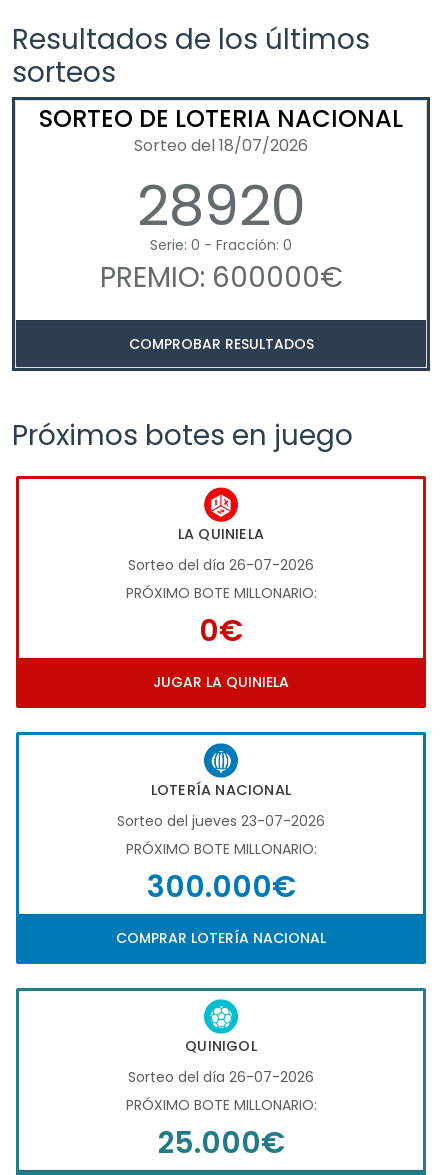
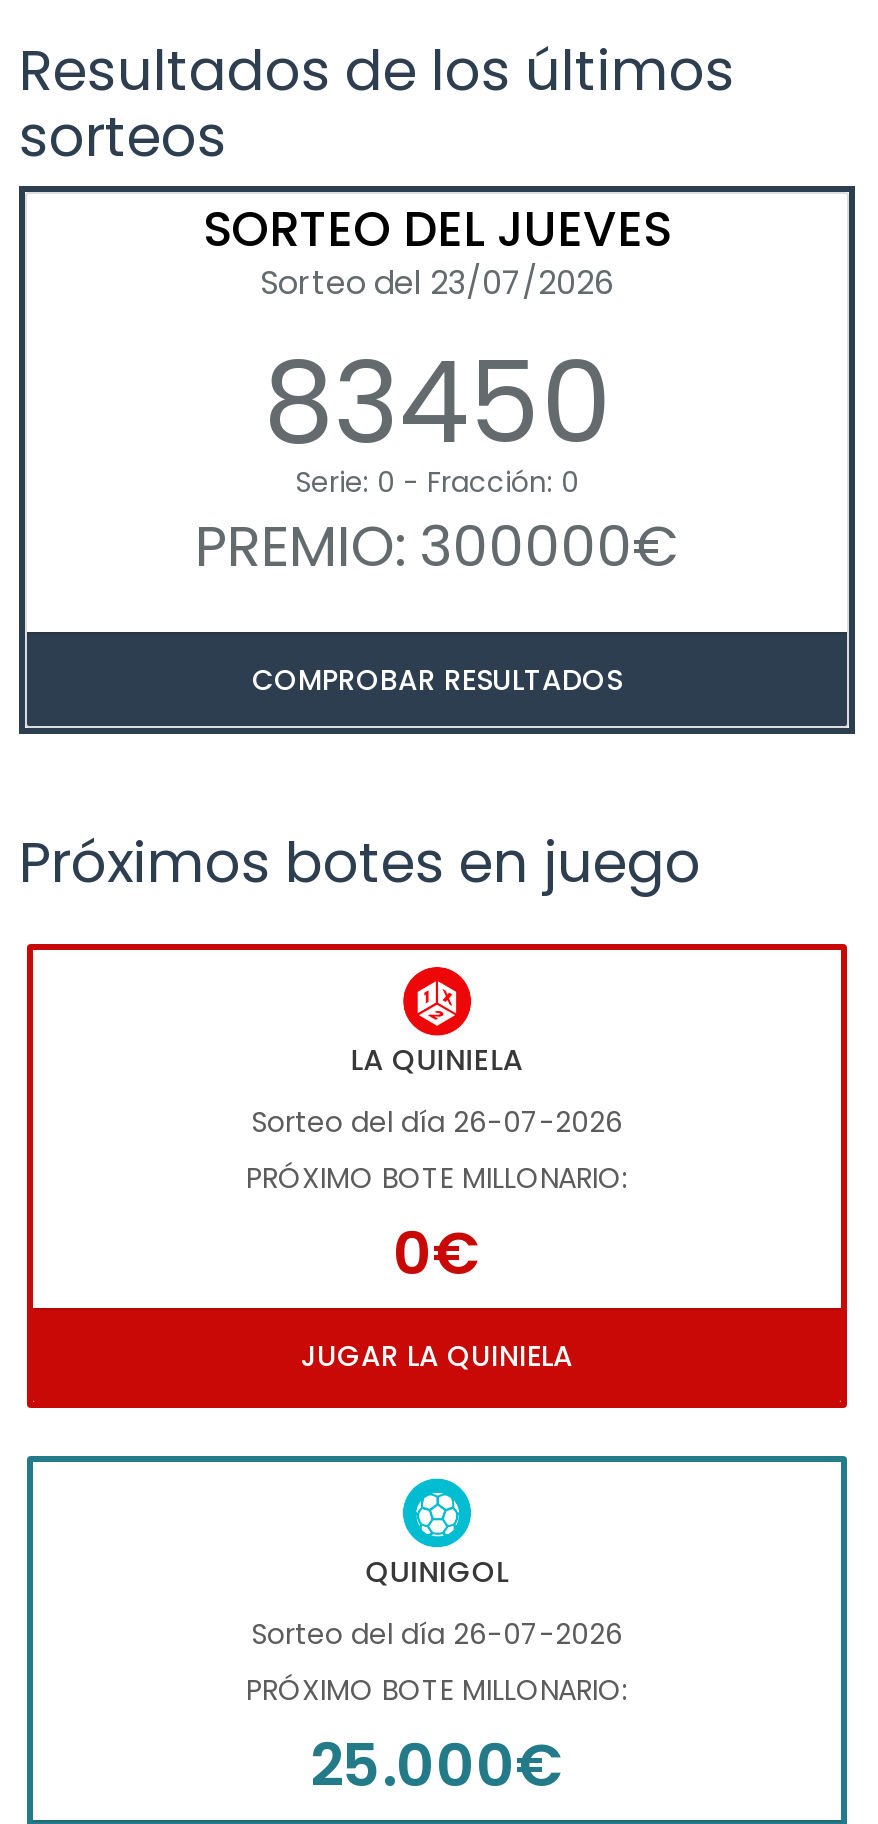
[39,102,403,245] SORTEO DE LOTERIA NACIONAL | Sorteo del 18/07/2026 | 28920 -> [203,196,671,482] SORTEO DEL JUEVES | Sorteo del 23/07/2026 | 83450
[99,258,342,297] PREMIO: 600000€ -> [195,508,679,586] PREMIO: 300000€
[16,732,426,965] [image] | LOTERÍA NACIONAL | Sorteo del jueves 23-07-2026 | PRÓXIMO BOTE MILLONARIO: | 300.000€ | COMPRAR LOTERÍA NACIONAL -> none

